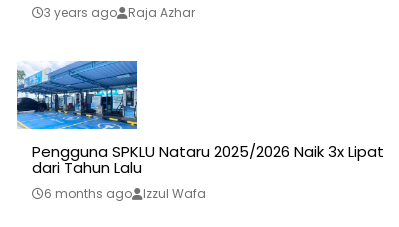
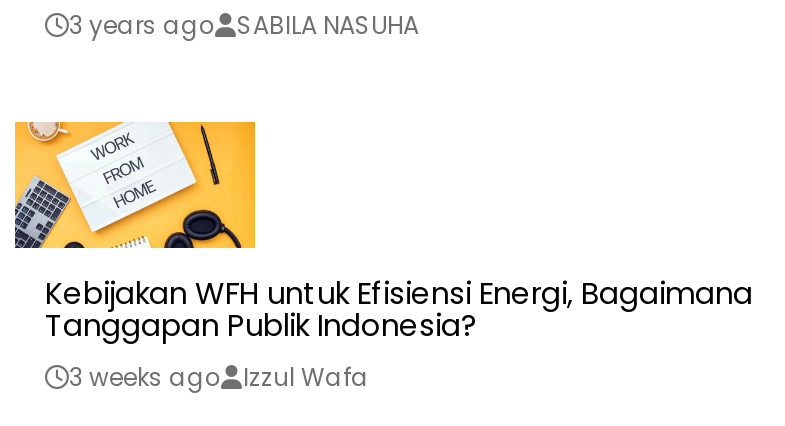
[128,4,195,21] Raja Azhar -> [237,8,419,42] SABILA NASUHA
[16,60,384,201] [image] | Pengguna SPKLU Nataru 2025/2026 Naik 3x Lipat | dari Tahun Lalu | 6 months ago -> [13,120,753,393] [image] | Kebijakan WFH untuk Efisiensi Energi, Bagaimana | Tanggapan Publik Indonesia? | 3 weeks ago

